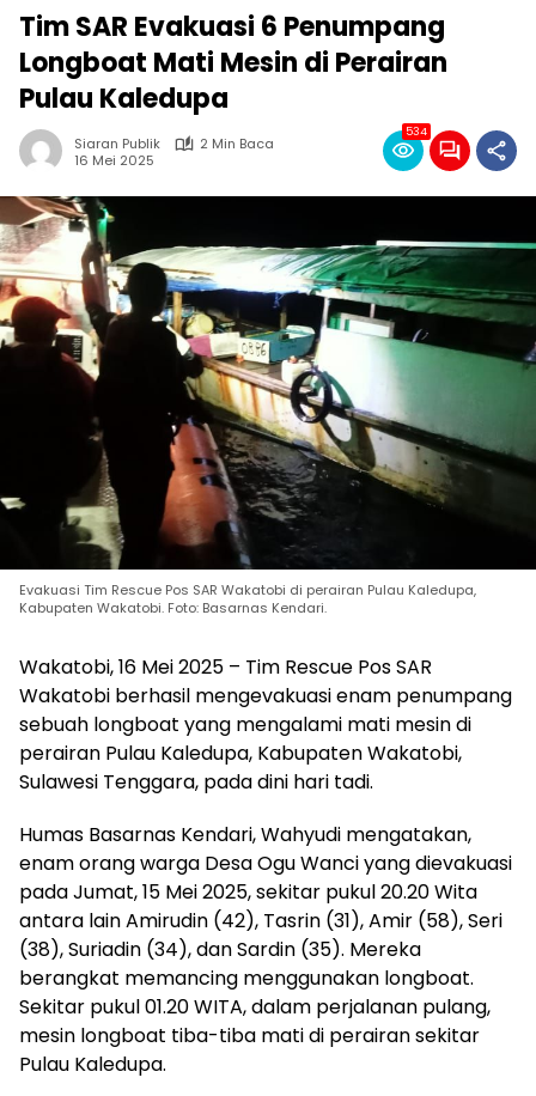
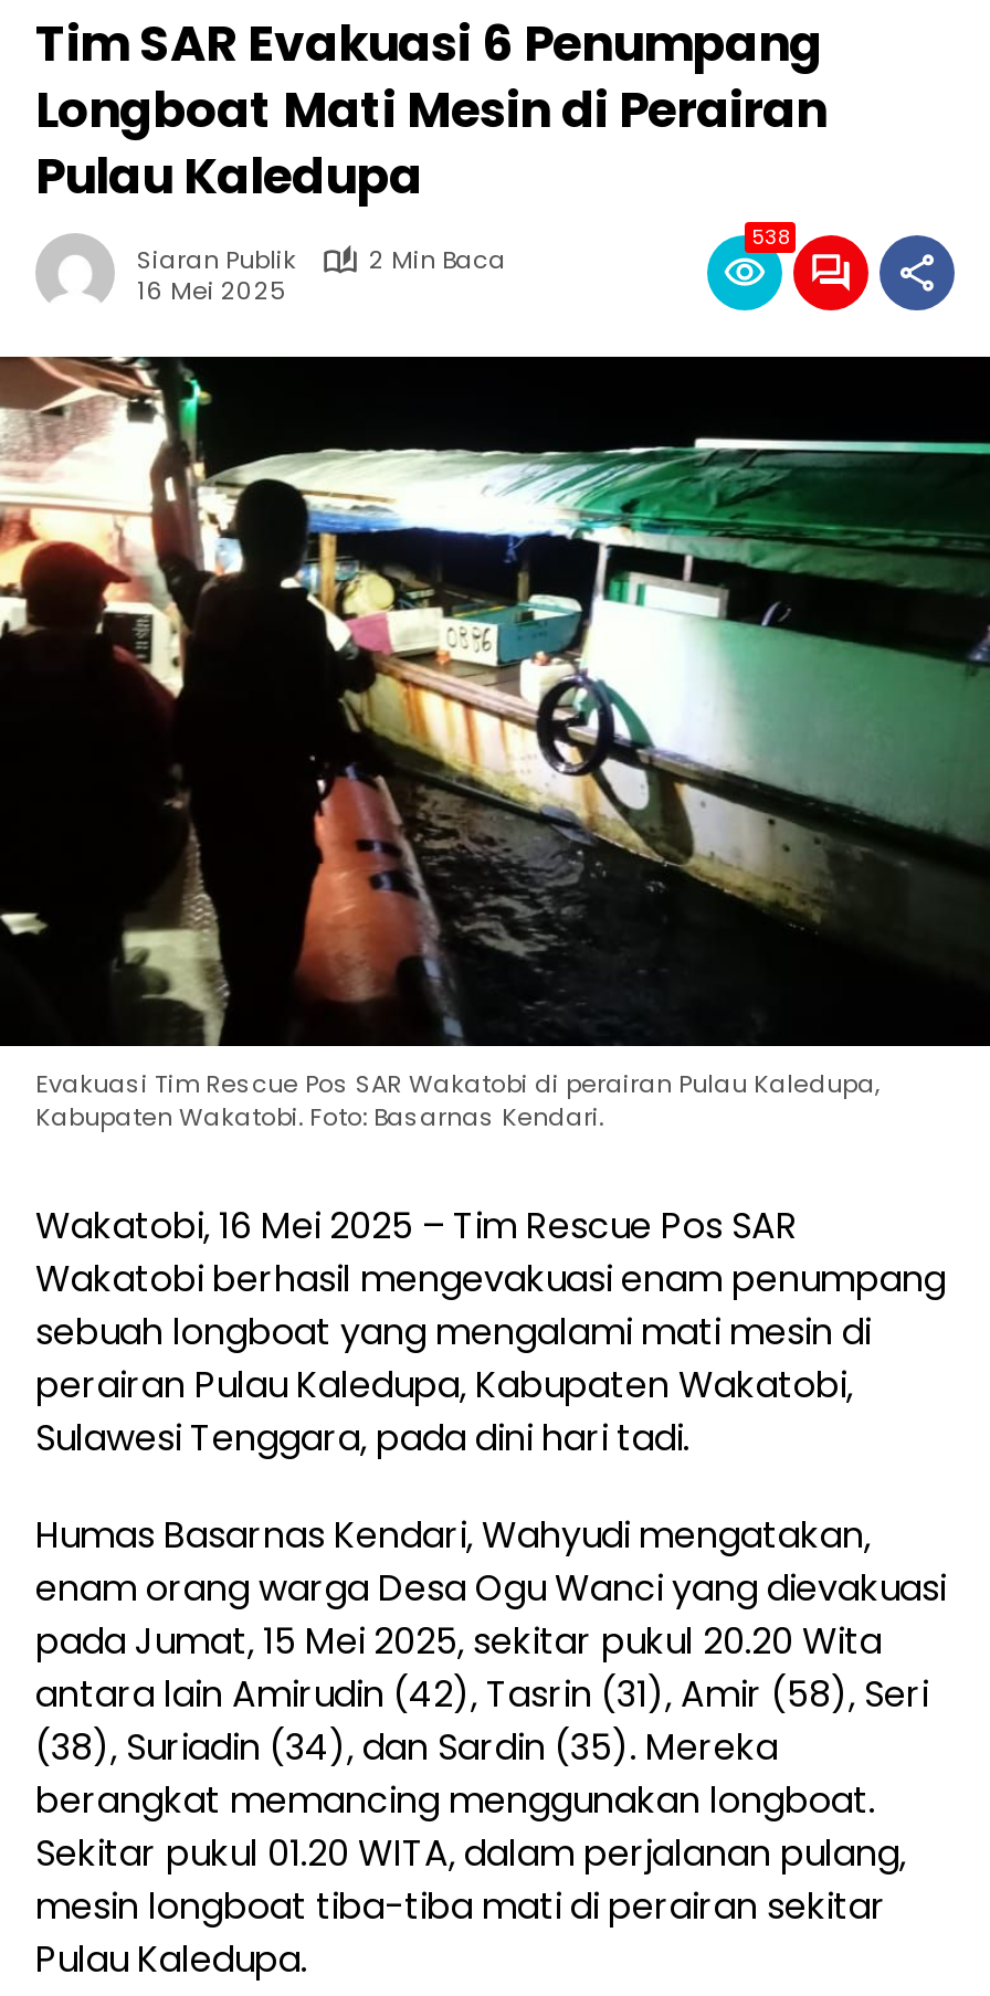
[406,124,427,139] 534 -> [751,224,789,251] 538

